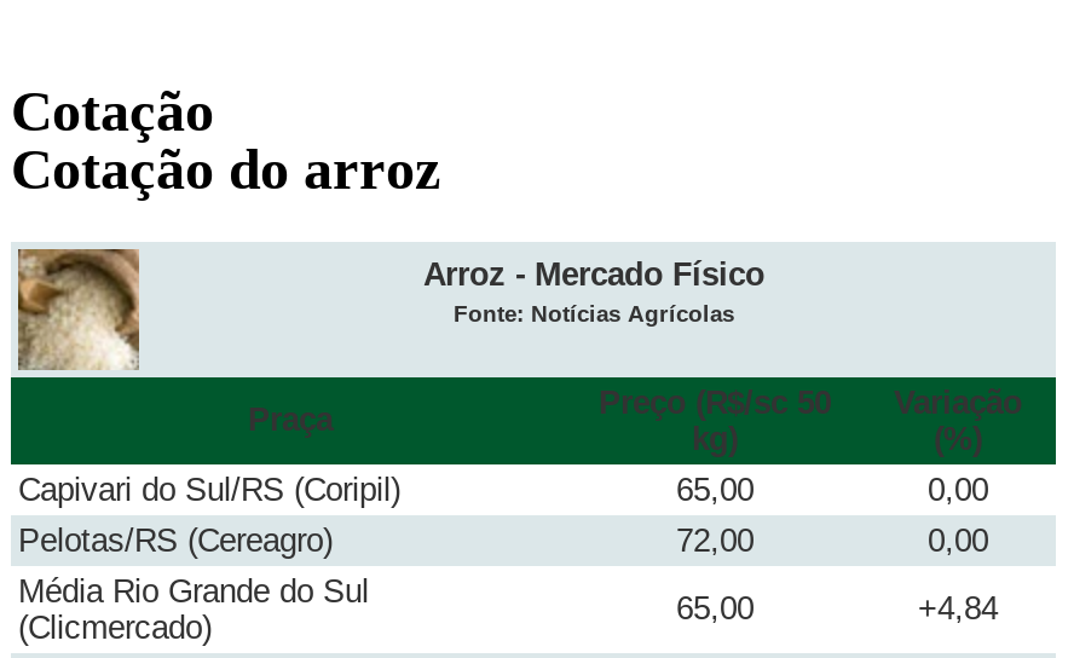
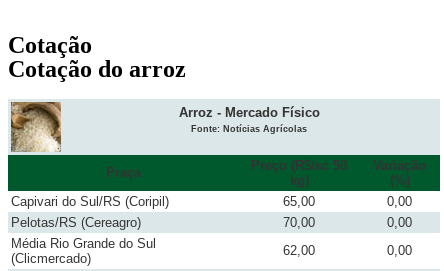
[676,523,753,560] 72,00 -> [283,215,315,230] 70,00
[676,591,753,628] 65,00 -> [283,243,315,258] 62,00
[918,591,998,628] +4,84 -> [387,243,412,258] 0,00

